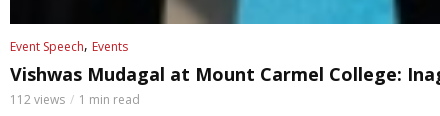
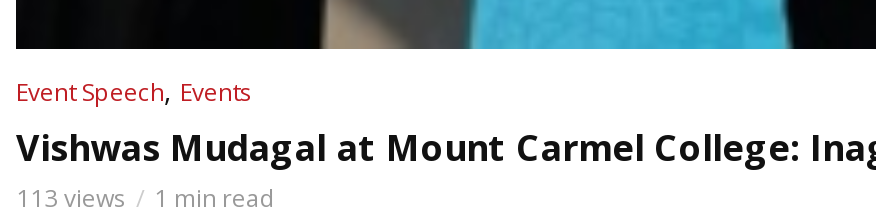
[10,91,140,108] 112 views 1 min read -> [16,181,276,215] 113 views 1 min read

